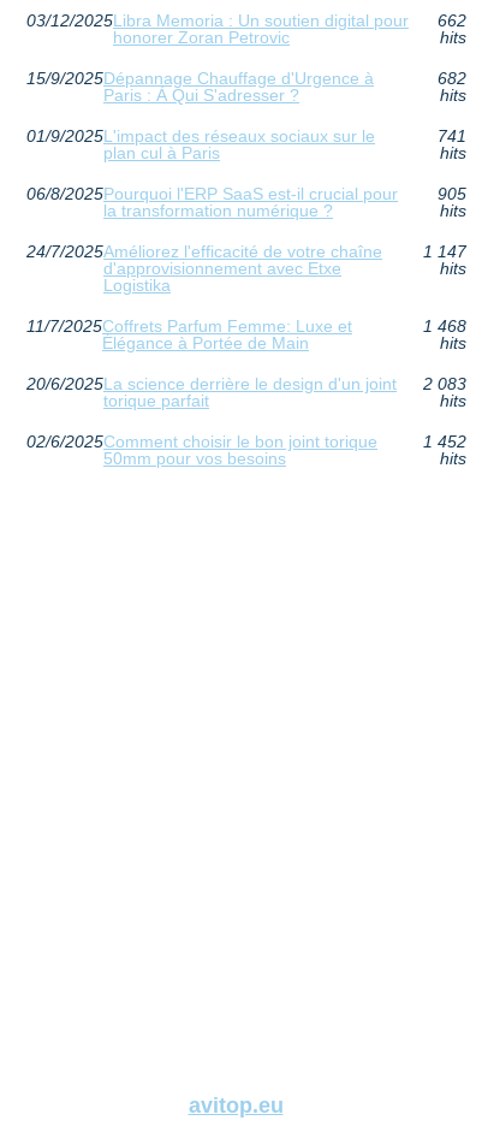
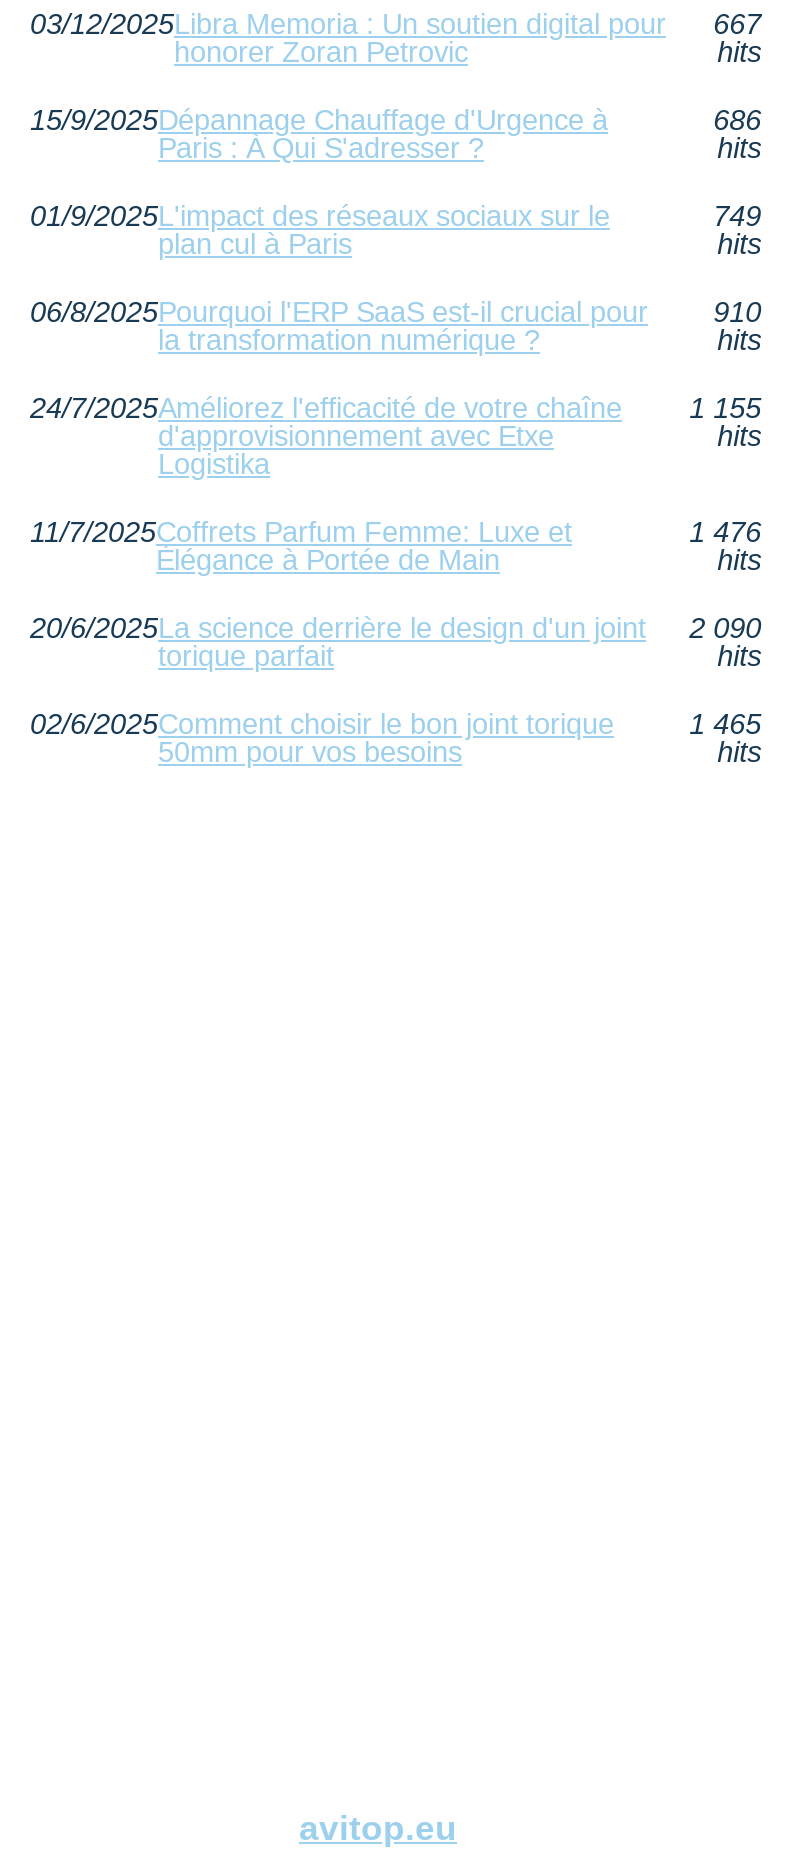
[437,11,466,30] 662 -> [713,8,761,40] 667
[437,69,466,88] 682 -> [713,104,761,136] 686
[437,127,466,146] 741 -> [713,200,761,232] 749
[437,184,466,204] 905 -> [713,296,761,328] 910
[423,242,466,261] 1 147 -> [689,392,761,424] 1 155
[423,317,466,336] 1 468 -> [689,516,761,548] 1 476
[423,374,466,394] 2 083 -> [689,612,761,644] 2 090
[423,432,466,451] 1 452 -> [689,708,761,740] 1 465

